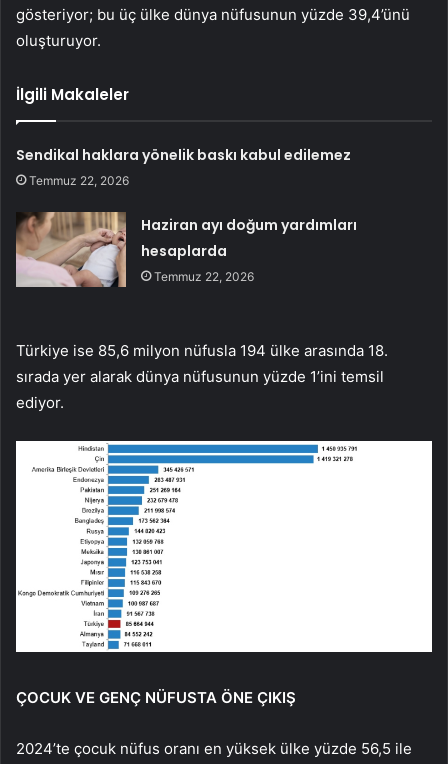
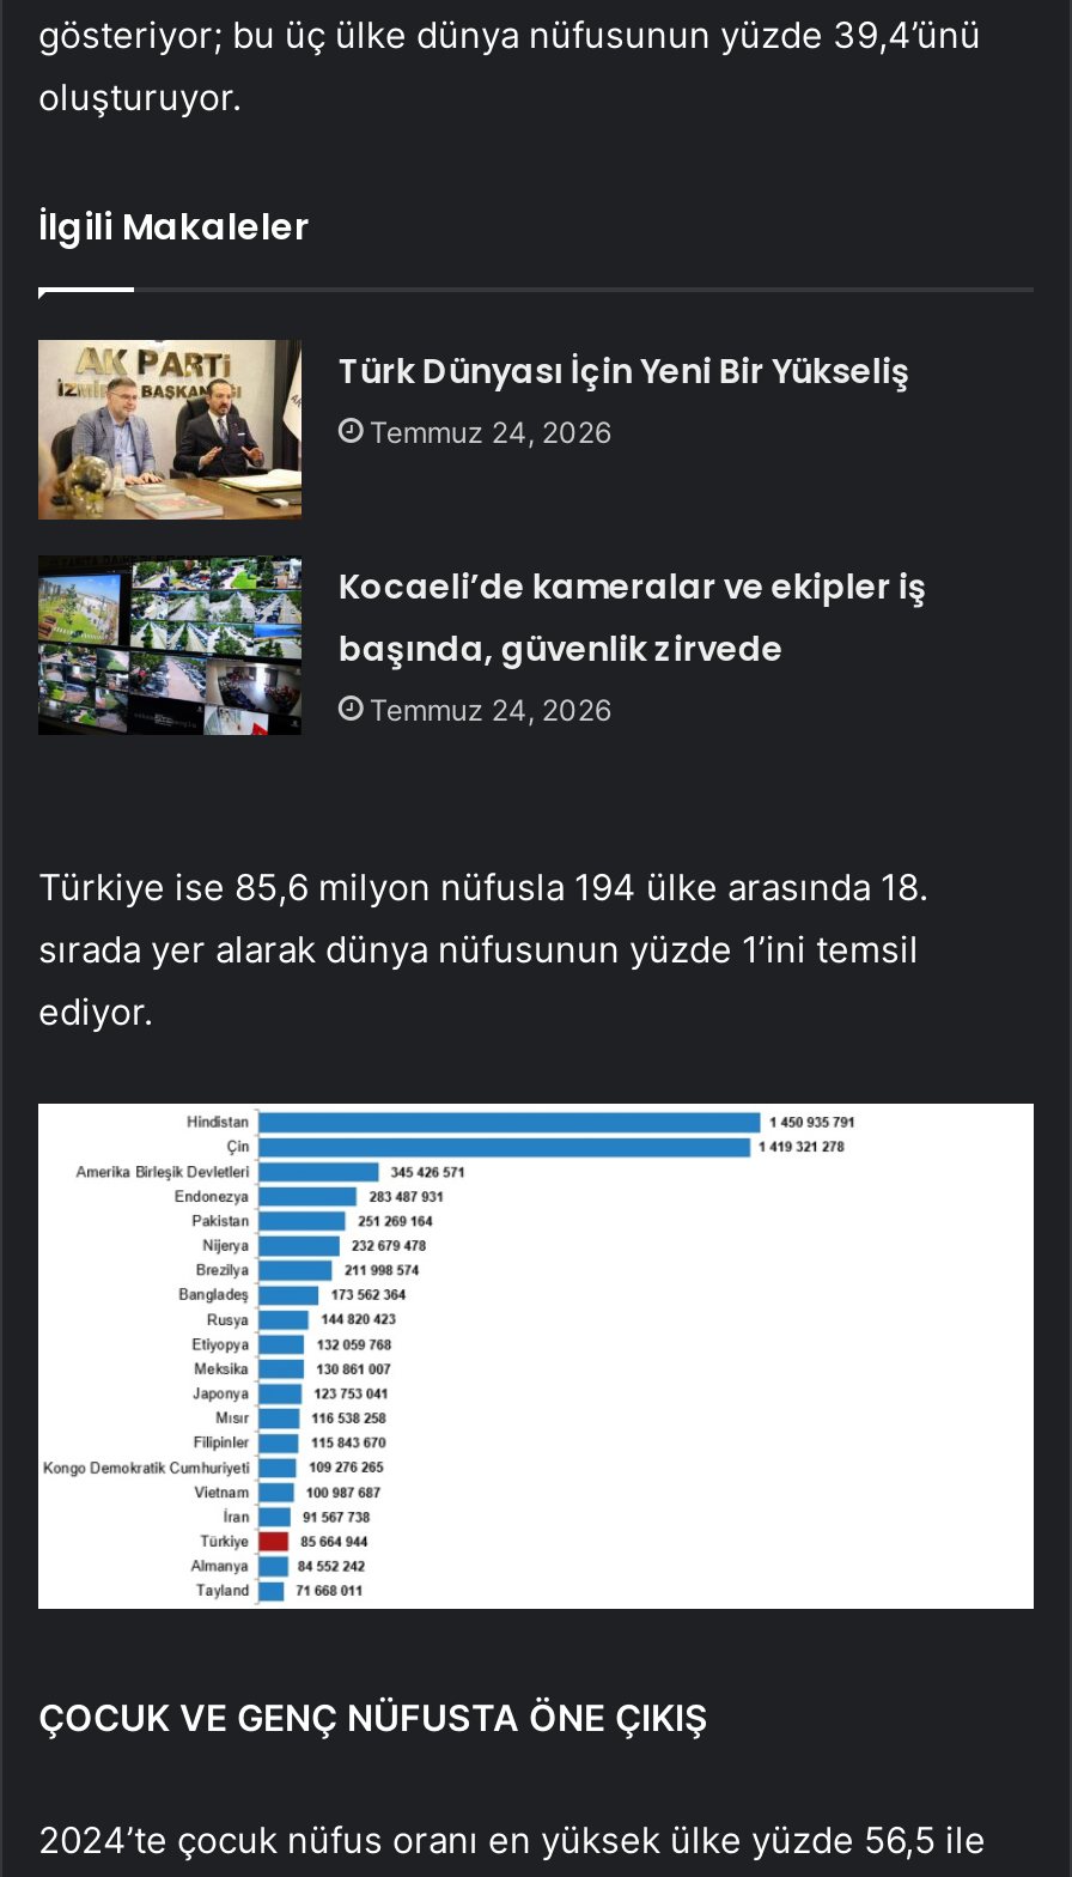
[16,145,351,188] Sendikal haklara yönelik baskı kabul edilemez | Temmuz 22, 2026 -> [338,347,910,450] Türk Dünyası İçin Yeni Bir Yükseliş | Temmuz 24, 2026
[16,211,357,288] [image] | Haziran ayı doğum yardımları | hesaplarda | Temmuz 22, 2026 -> [38,555,927,737] [image] | Kocaeli’de kameralar ve ekipler iş | başında, güvenlik zirvede | Temmuz 24, 2026

